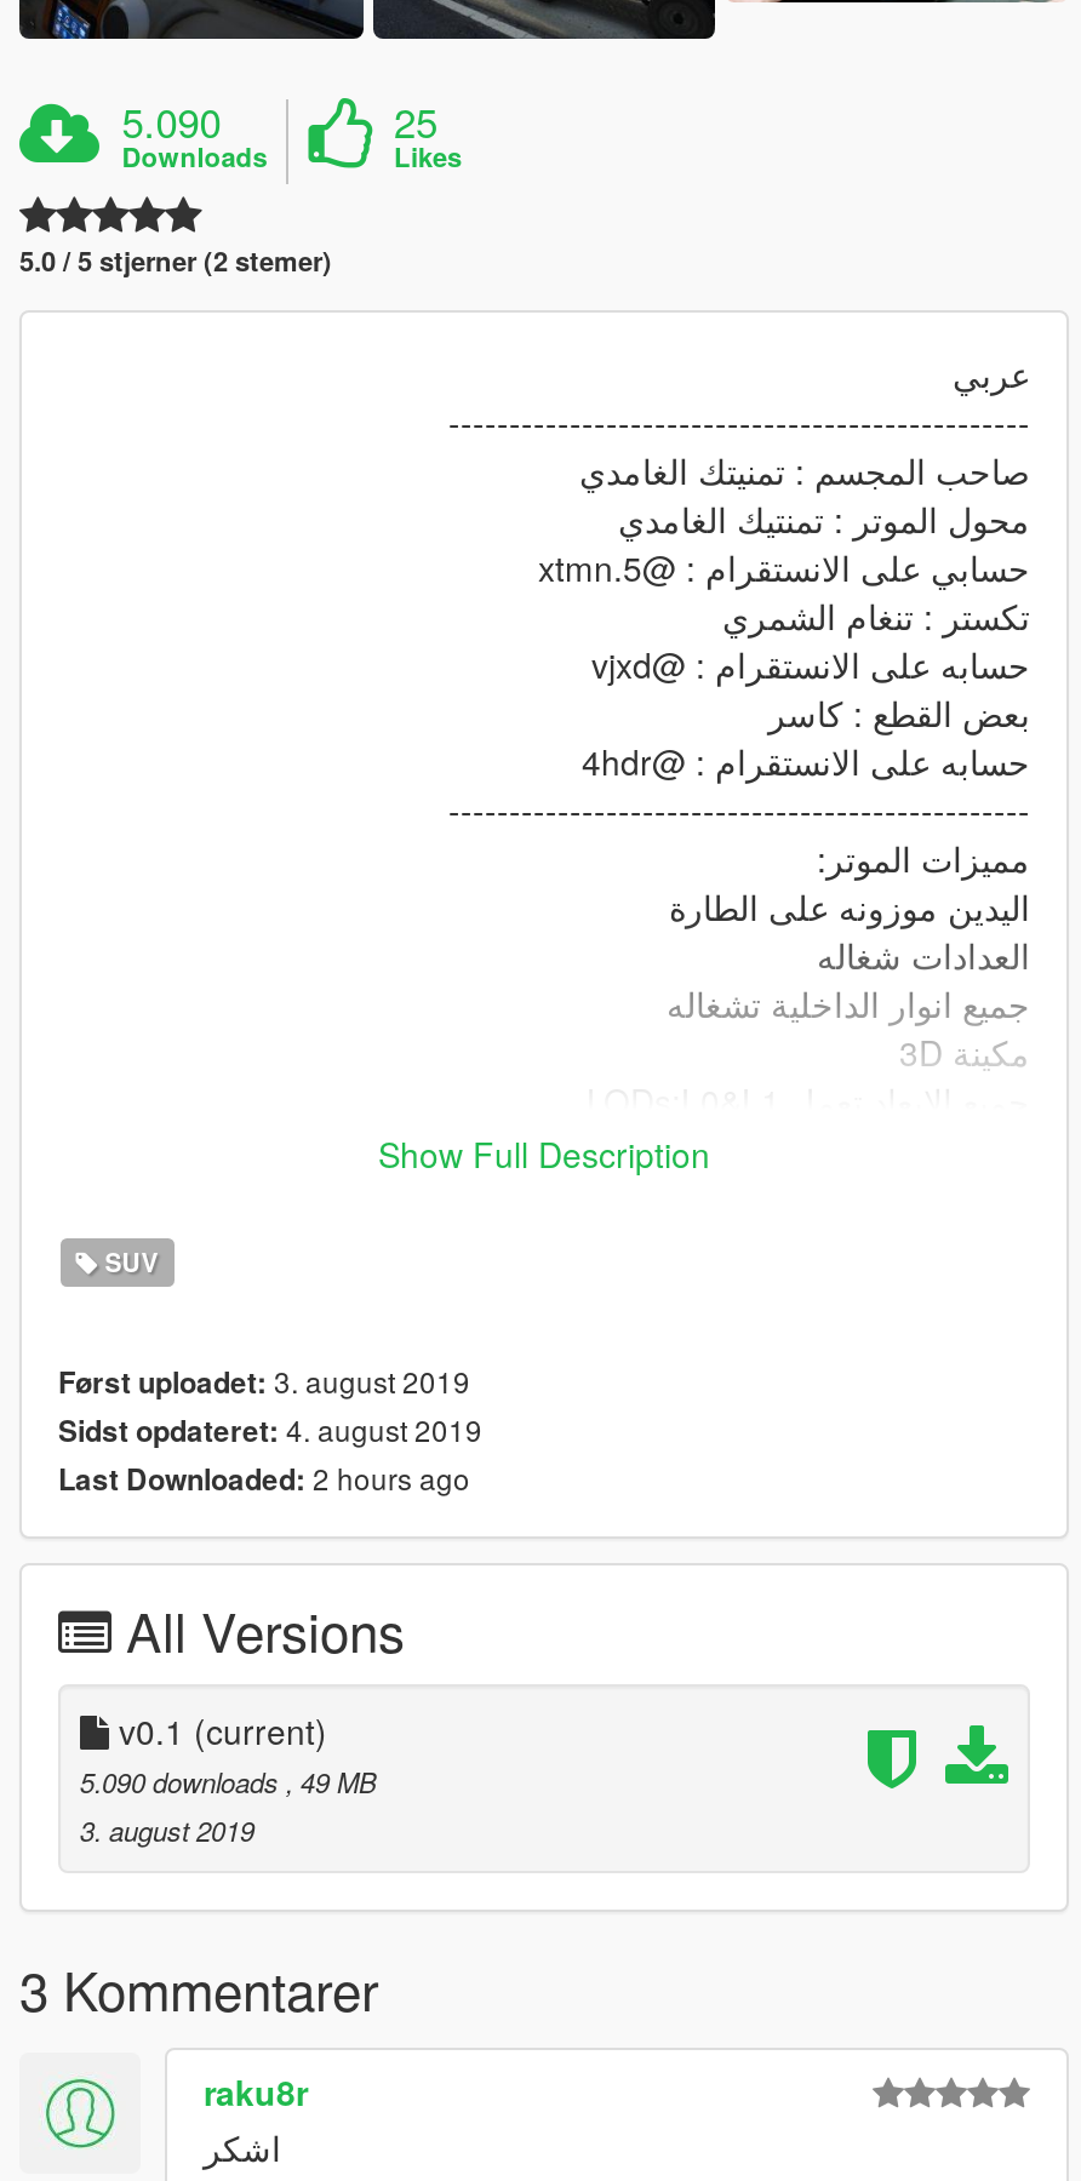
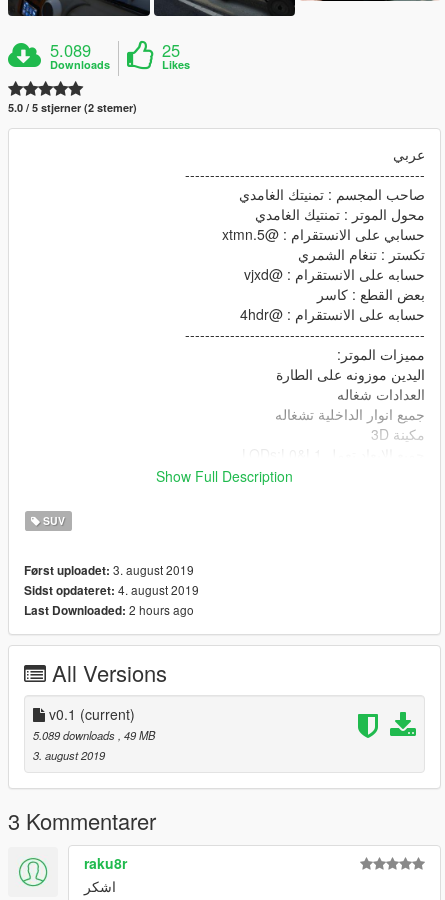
[122,91,221,150] 5.090 -> [50,38,91,62] 5.089
[80,1761,376,1800] 5.090 downloads, 49 MB -> [33,727,155,743] 5.089 downloads, 49 MB

